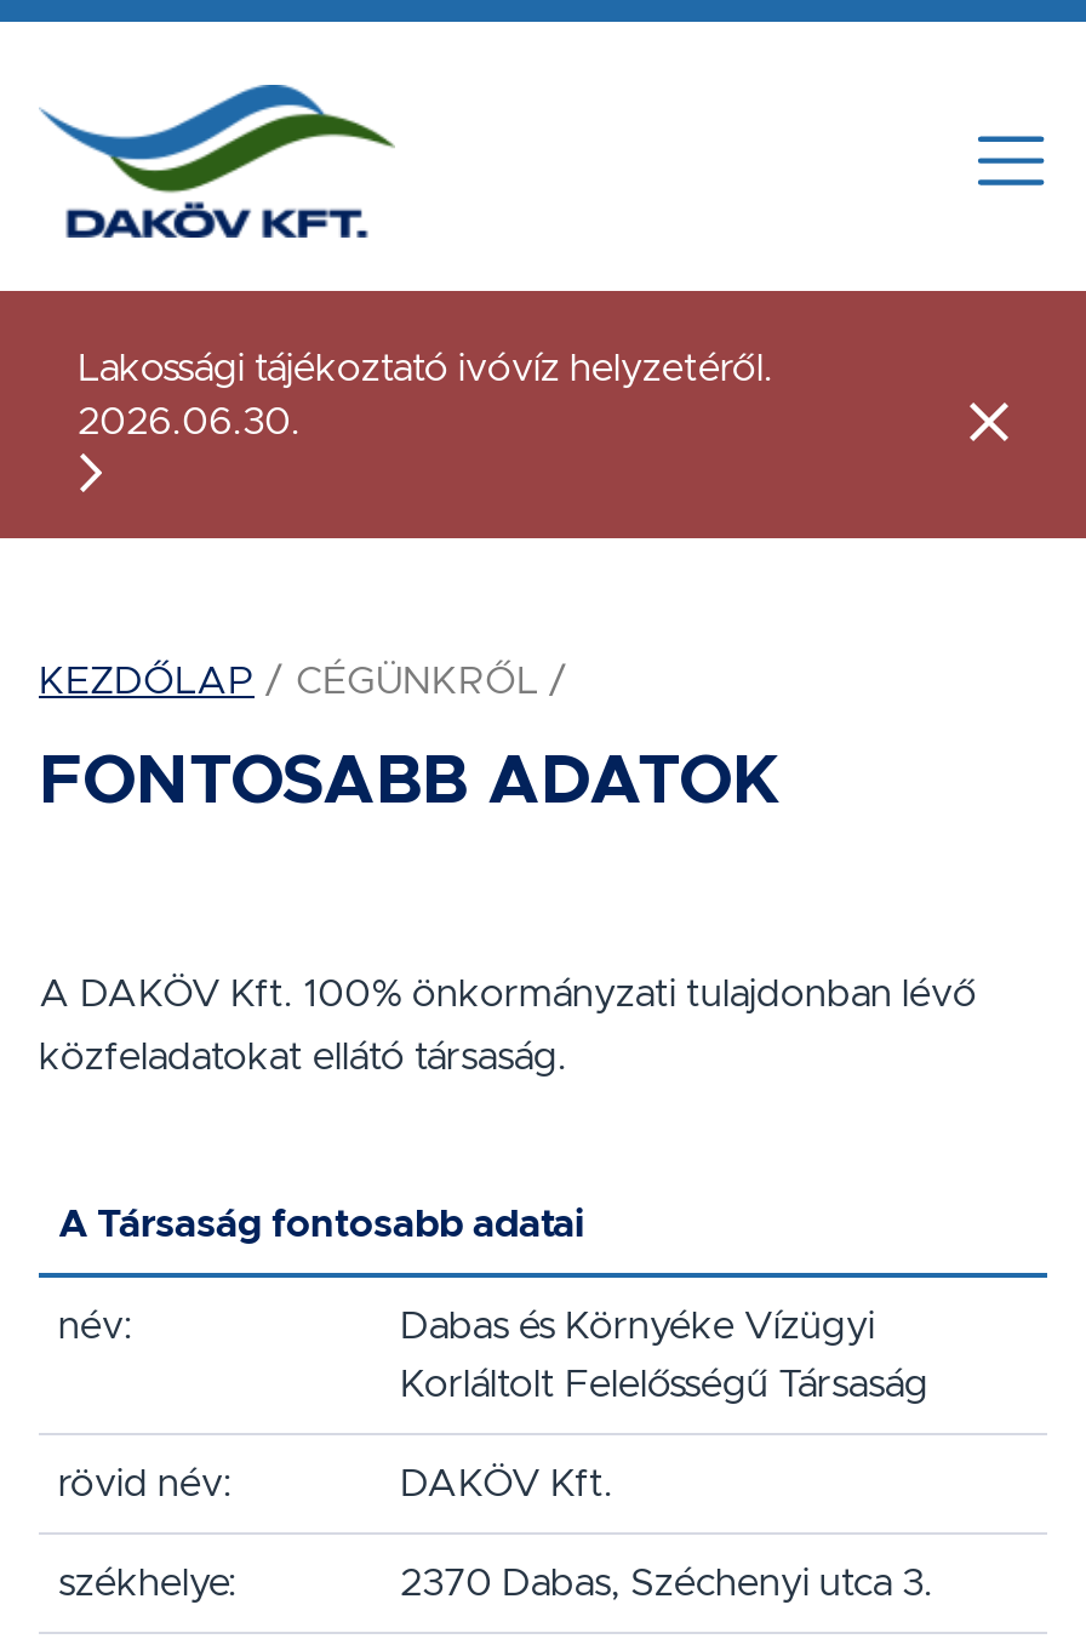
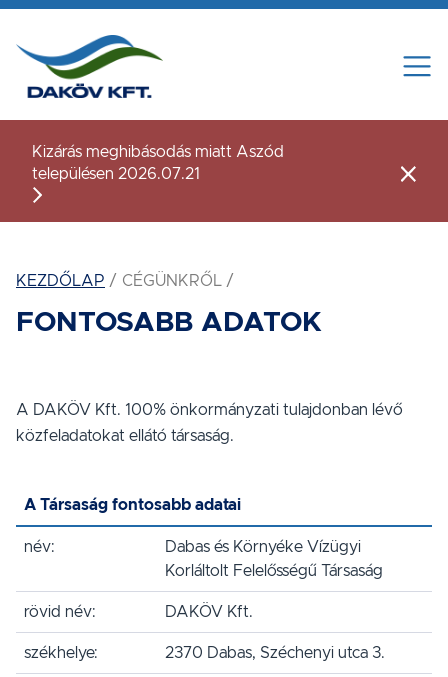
[78,349,773,441] Lakossági tájékoztató ivóvíz helyzetéről. | 2026.06.30. -> [32,144,284,182] Kizárás meghibásodás miatt Aszód | településen 2026.07.21

